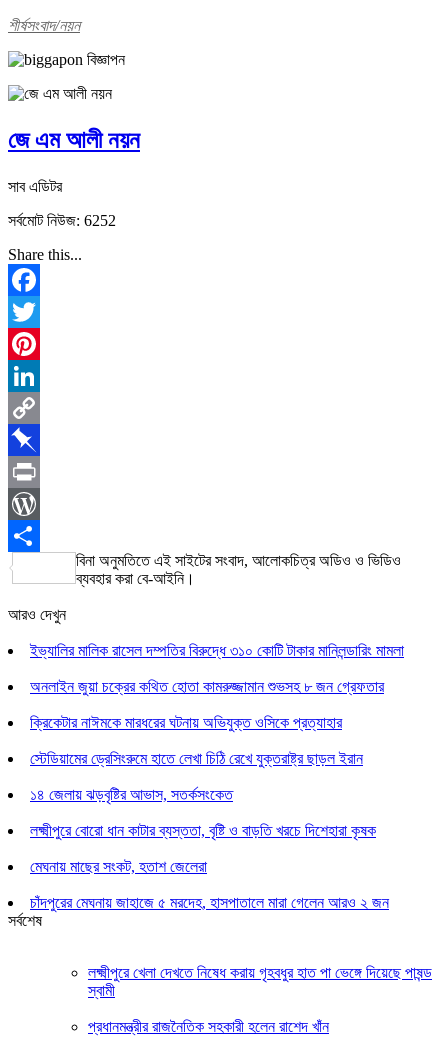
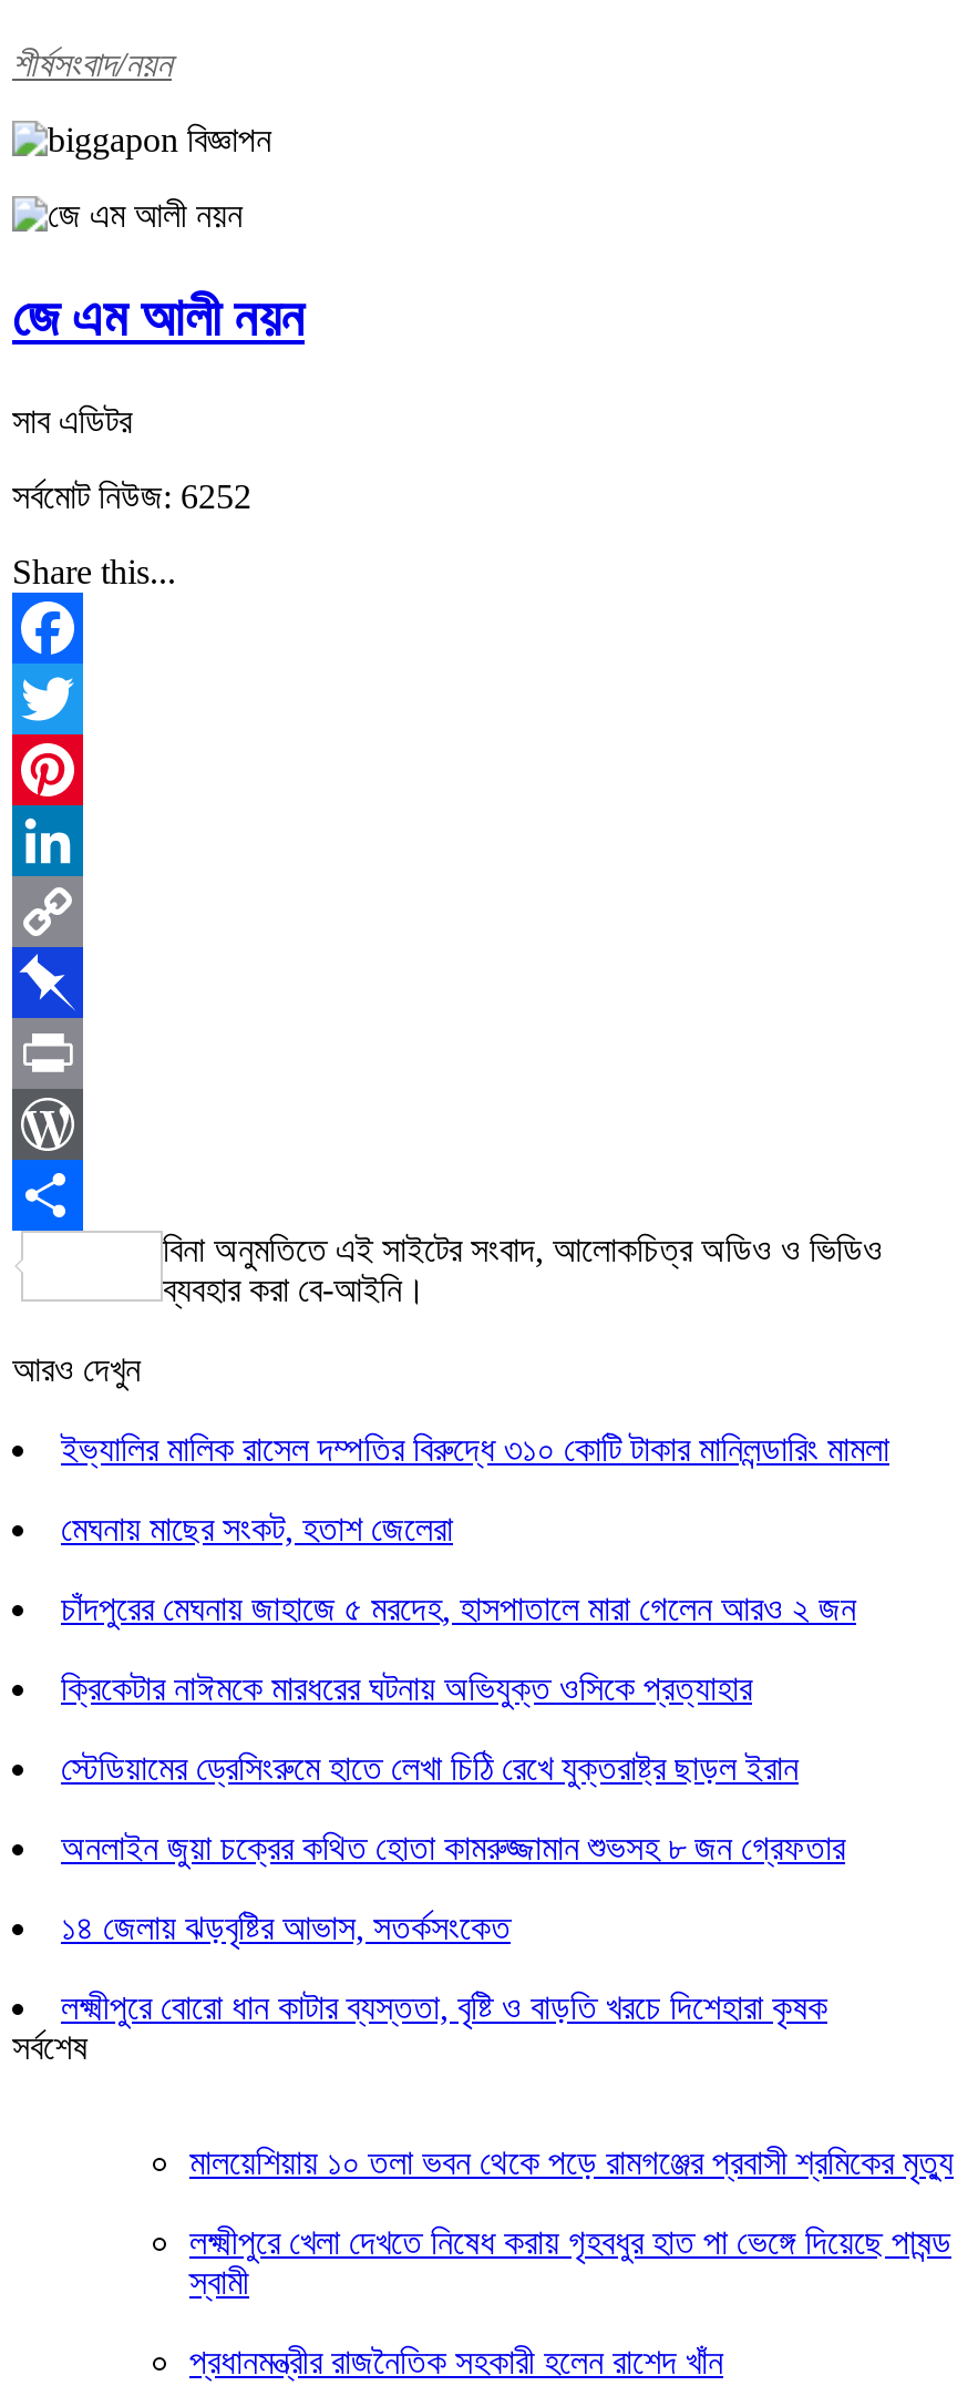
moved [30,678,384,695] -> [61,1829,845,1866]: অনলাইন জুয়া চক্রের কথিত হোতা কামরুজ্জামান শুভসহ ৮ জন গ্রেফতার
moved [30,786,376,839] -> [61,1908,827,2026]: ১৪ জেলায় ঝড়বৃষ্টির আভাস, সতর্কসংকেত | লক্ষ্মীপুরে বোরো ধান কাটার ব্যস্ততা, বৃষ্টি ও বাড়তি খরচে দিশেহারা কৃষক
moved [30,858,389,911] -> [61,1510,856,1627]: মেঘনায় মাছের সংকট, হতাশ জেলেরা | চাঁদপুরের মেঘনায় জাহাজে ৫ মরদেহ, হাসপাতালে মারা গেলেন আরও ২ জন
none -> [189,2143,954,2181] মালয়েশিয়ায় ১০ তলা ভবন থেকে পড়ে রামগঞ্জের প্রবাসী শ্রমিকের মৃত্যু

